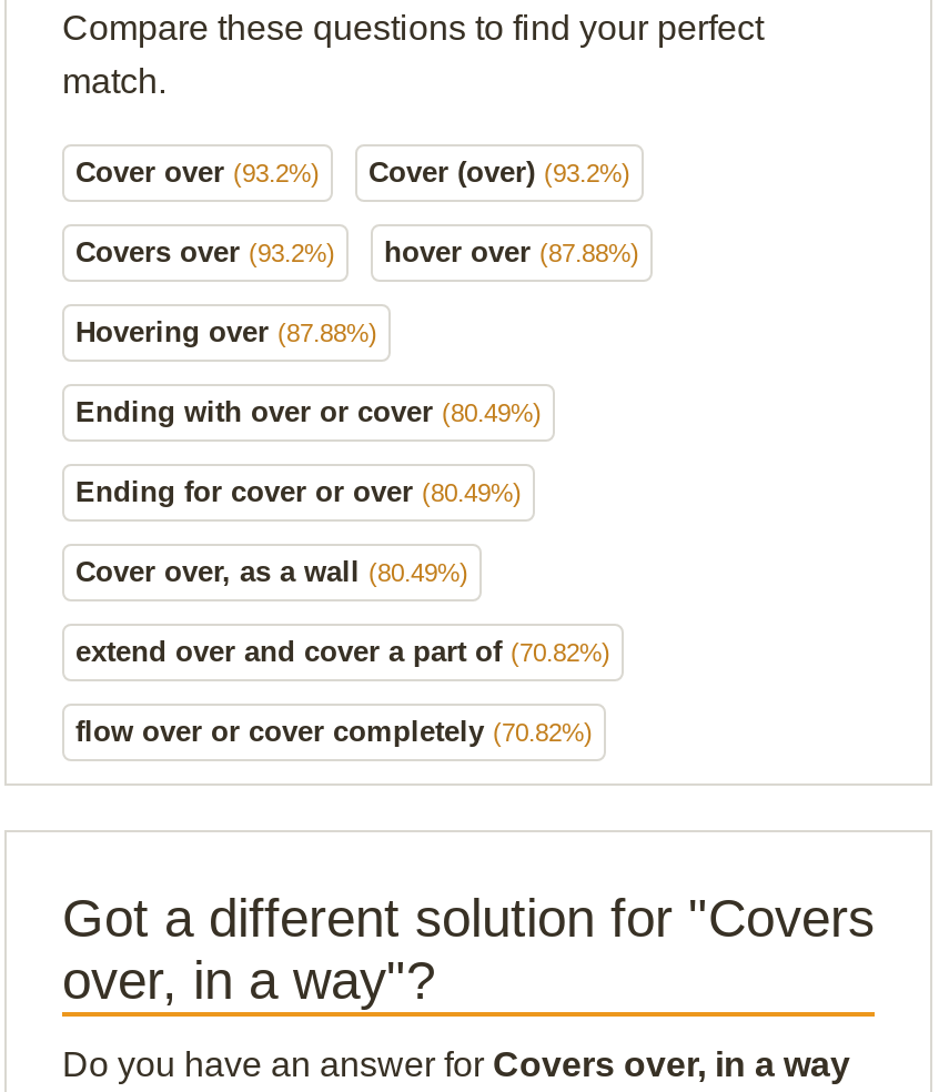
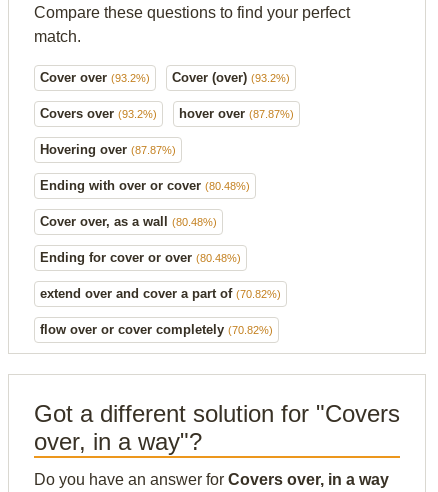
[75,234,639,268] Covers over (93.2%) hover over (87.88%) -> [40,106,294,121] Covers over (93.2%) hover over (87.87%)
[75,314,377,348] Hovering over (87.88%) -> [40,142,176,157] Hovering over (87.87%)
[75,394,542,427] Ending with over or cover (80.49%) -> [40,178,250,193] Ending with over or cover (80.48%)
[75,474,522,507] Ending for cover or over (80.49%) -> [40,214,217,229] Cover over, as a wall (80.48%)
[75,554,468,587] Cover over, as a wall (80.49%) -> [40,250,241,265] Ending for cover or over (80.48%)

